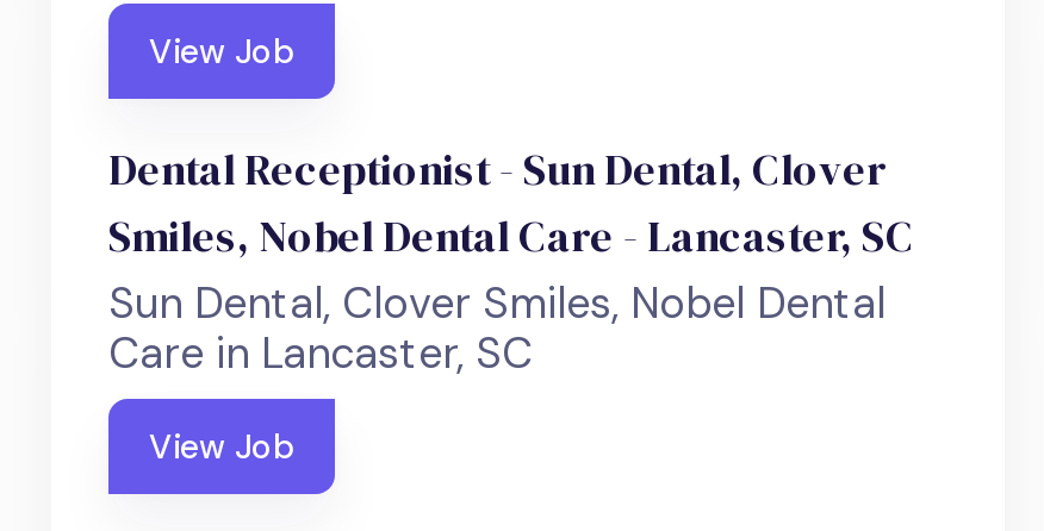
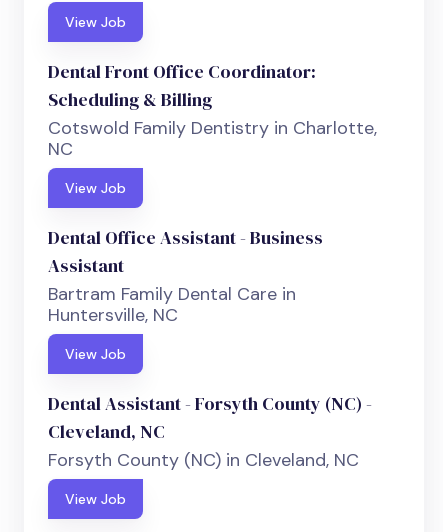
[108,139,914,382] Dental Receptionist - Sun Dental, Clover | Smiles, Nobel Dental Care - Lancaster, SC | Sun Dental, Clover Smiles, Nobel Dental | Care in Lancaster, SC -> [48,59,377,472] Dental Front Office Coordinator: | Scheduling & Billing | Cotswold Family Dentistry in Charlotte, | NC | View Job | Dental Office Assistant - Business | Assistant | Bartram Family Dental Care in | Huntersville, NC | View Job | Dental Assistant - Forsyth County (NC) - | Cleveland, NC | Forsyth County (NC) in Cleveland, NC

